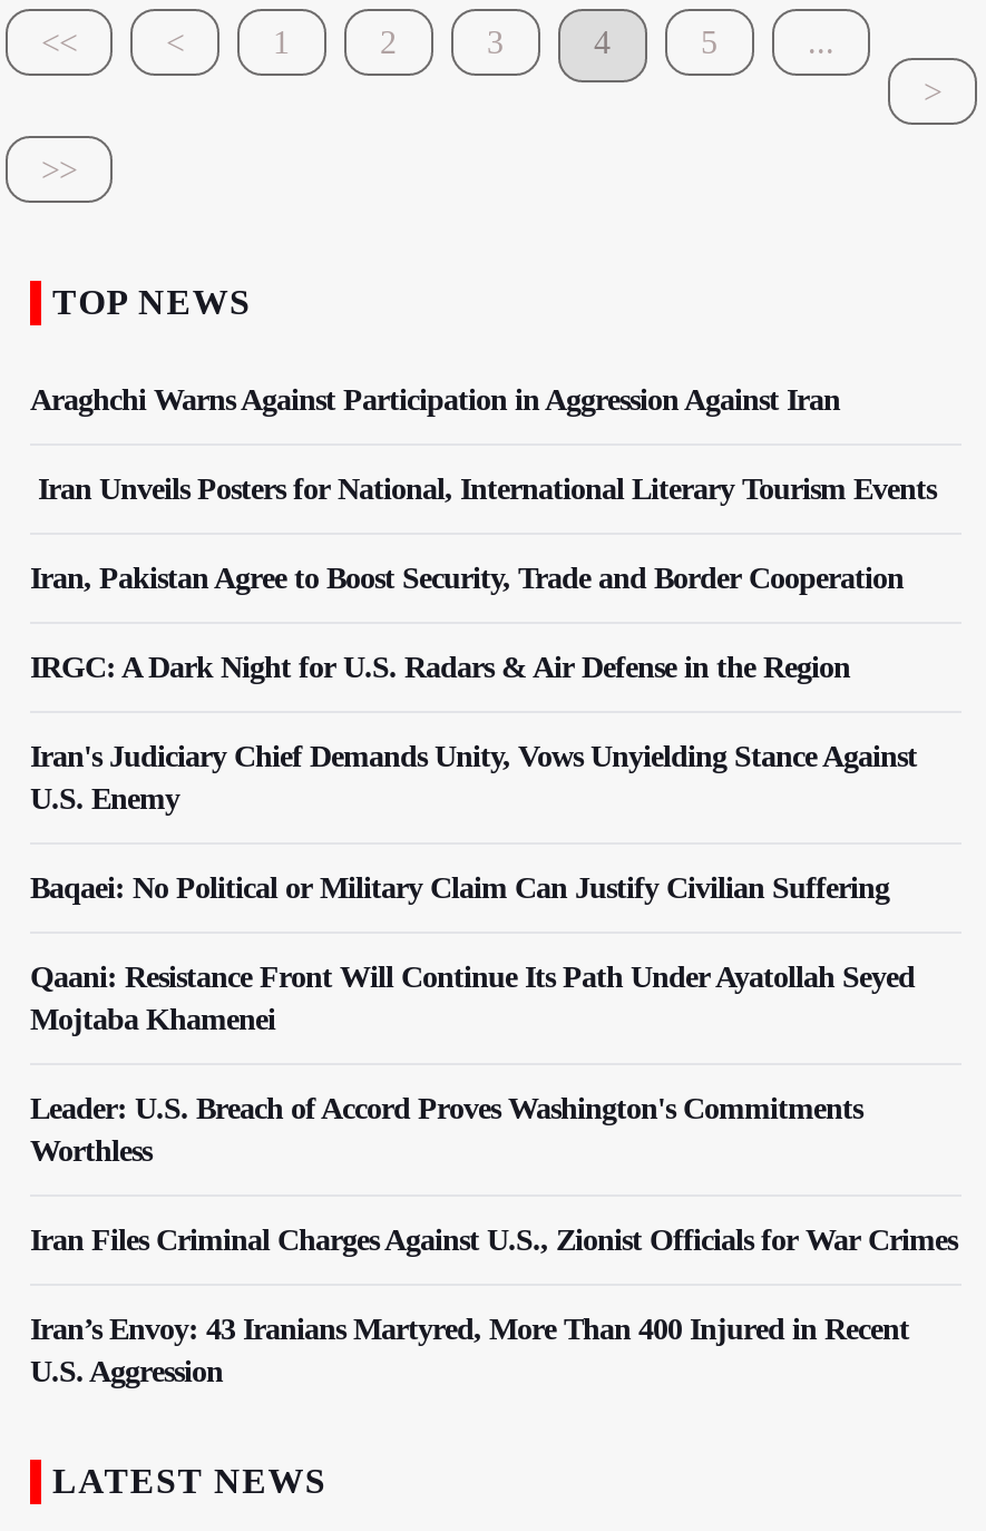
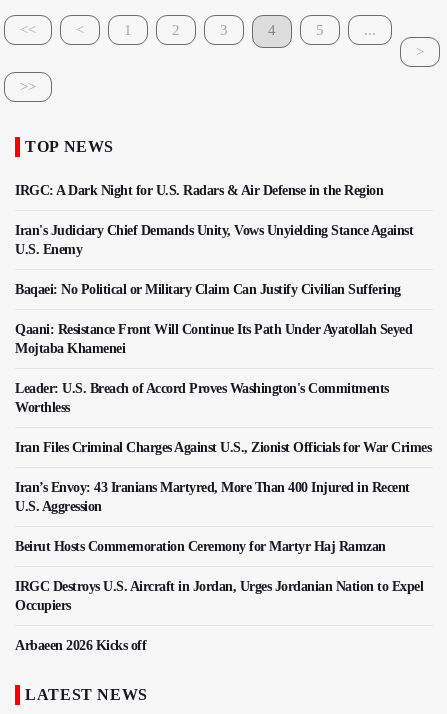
[30,384,936,595] Araghchi Warns Against Participation in Aggression Against Iran | Iran Unveils Posters for National, International Literary Tourism Events | Iran, Pakistan Agree to Boost Security, Trade and Border Cooperation -> none
moved [30,651,957,1389] -> [15,183,431,514]: IRGC: A Dark Night for U.S. Radars & Air Defense in the Region | Iran's Judiciary Chief Demands Unity, Vows Unyielding Stance Against | U.S. Enemy | ... | Iran’s Envoy: 43 Iranians Martyred, More Than 400 Injured in Recent | U.S. Aggression
none -> [15,539,423,653] Beirut Hosts Commemoration Ceremony for Martyr Haj Ramzan | IRGC Destroys U.S. Aircraft in Jordan, Urges Jordanian Nation to Expel | Occupiers | Arbaeen 2026 Kicks off

